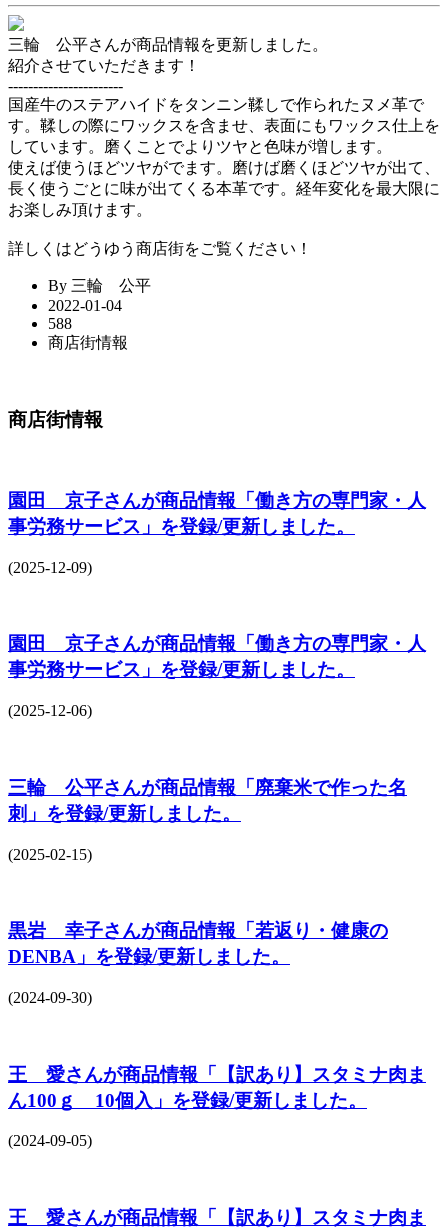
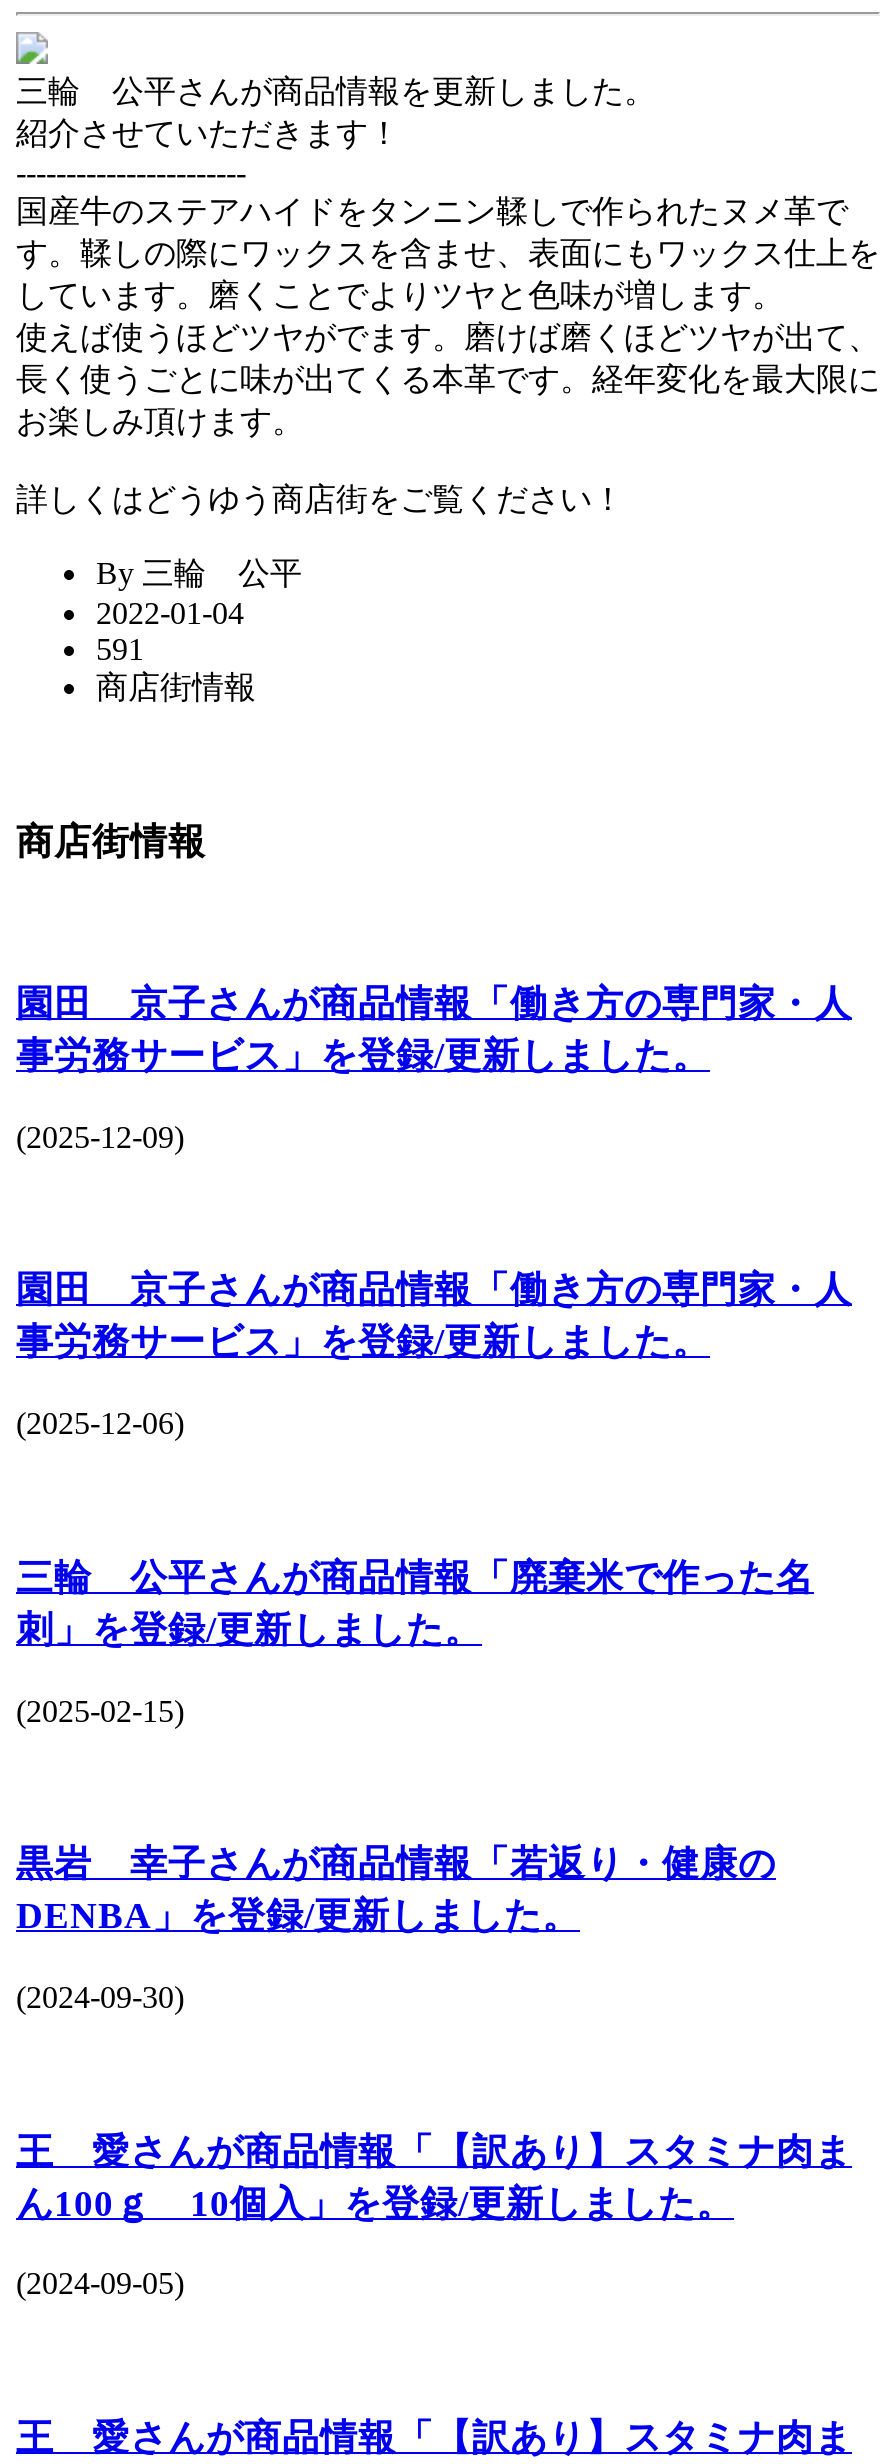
[48,315,72,332] 588 -> [96,632,144,666] 591

